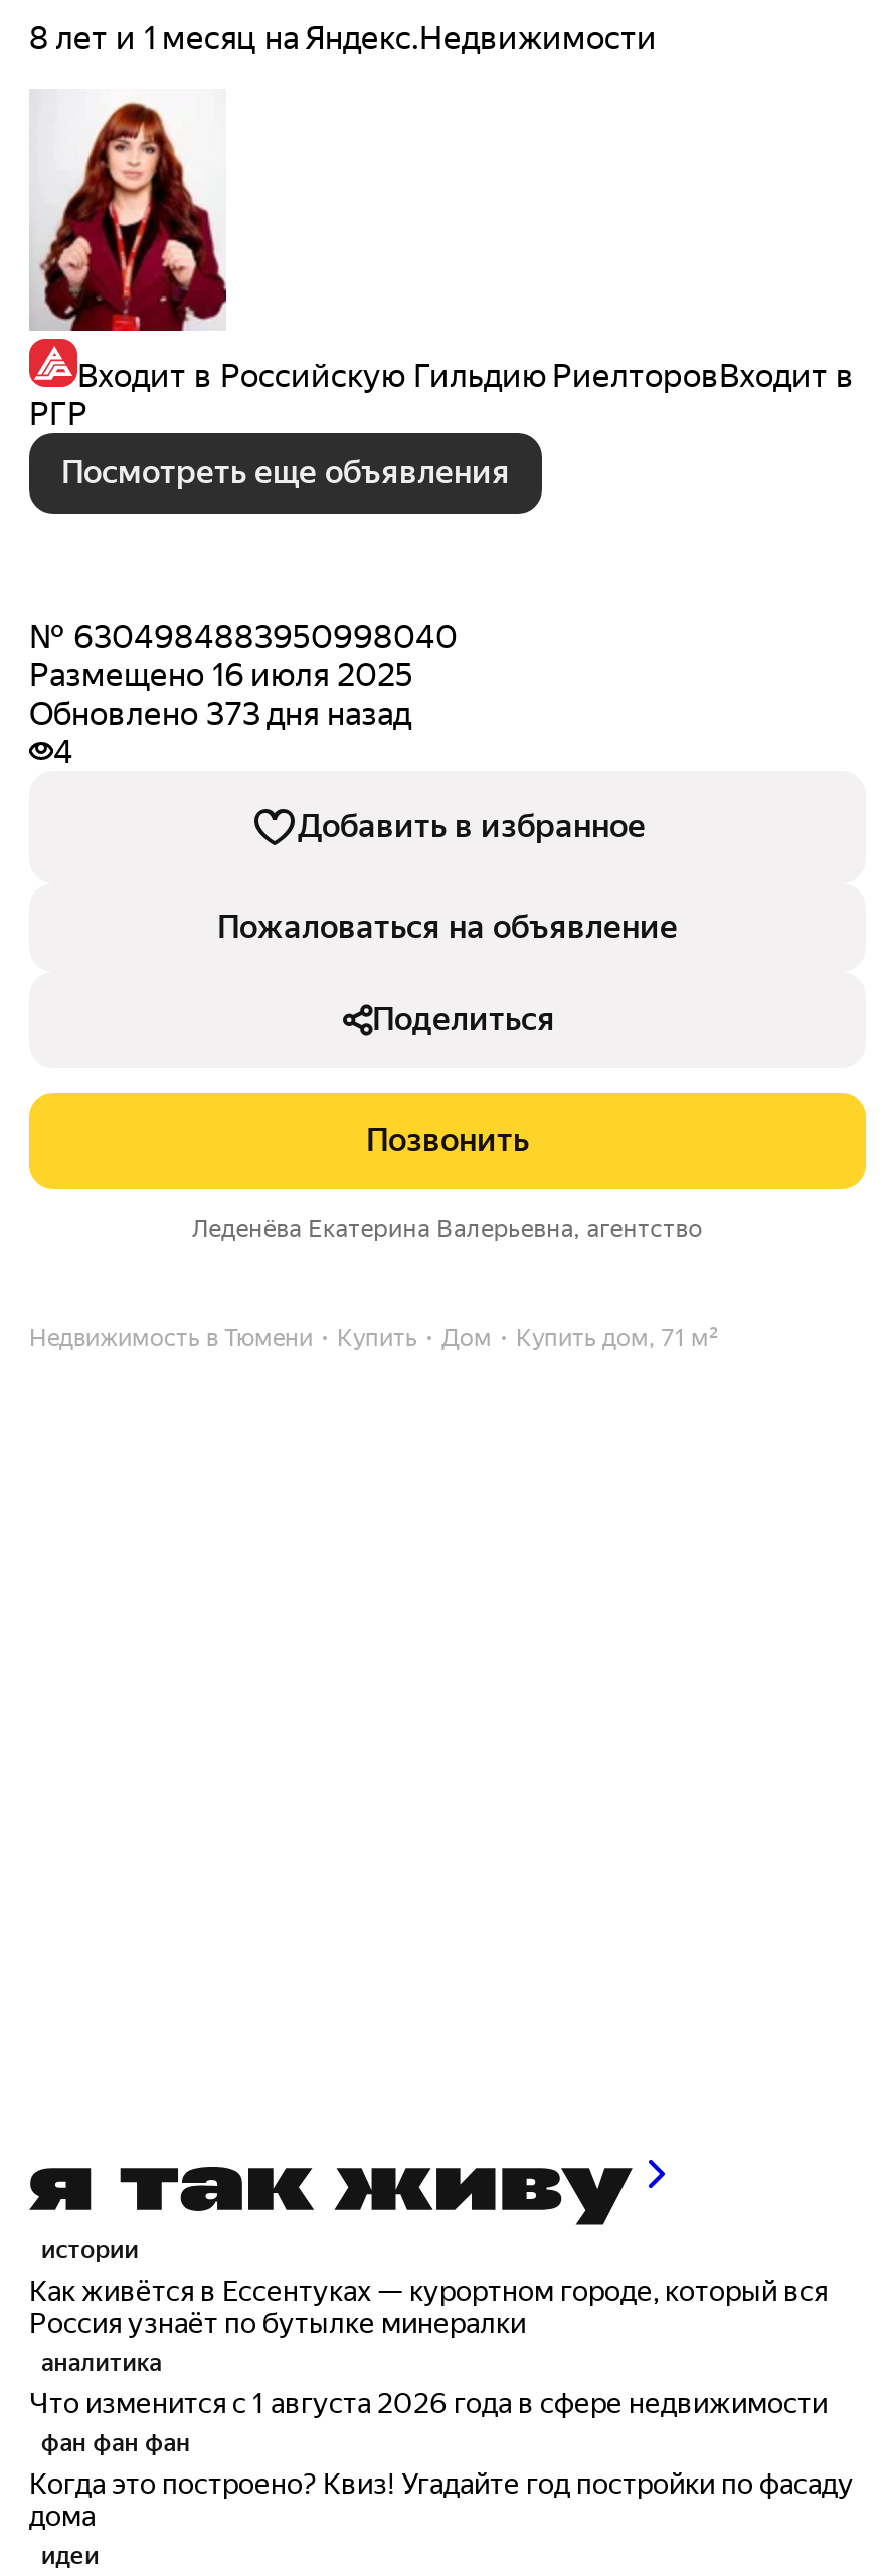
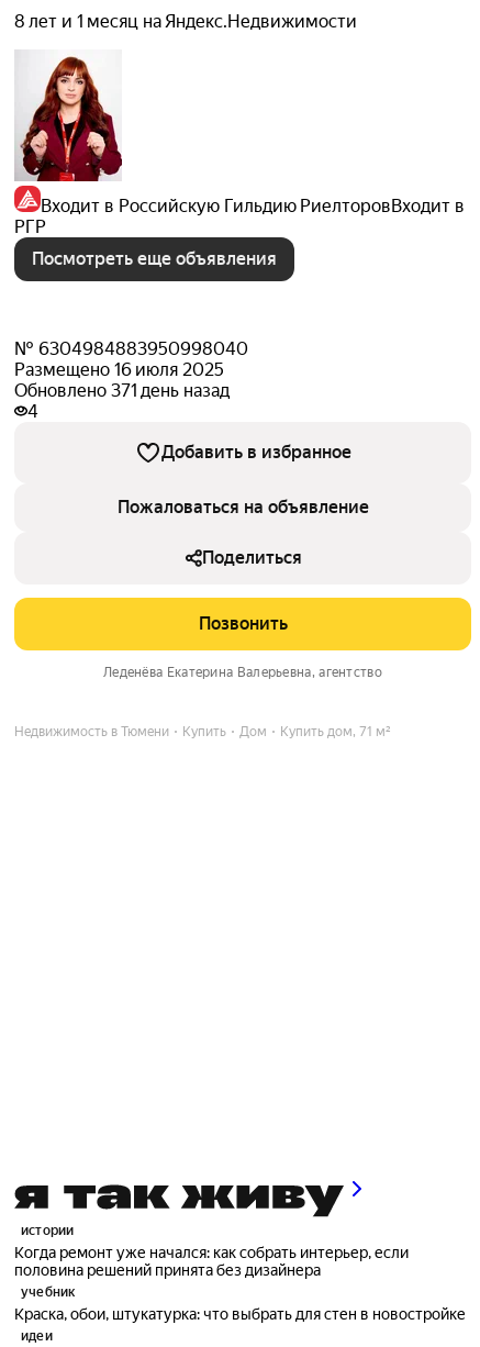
[29,695,411,733] Обновлено 373 дня назад -> [14,380,230,401] Обновлено 371 день назад
[29,2274,854,2531] Как живётся в Ессентуках — курортном городе, который вся | Россия узнаёт по бутылке минералки | аналитика | Что изменится с 1 августа 2026 года в сфере недвижимости | фан фан фан | Когда это построено? Квиз! Угадайте год постройки по фасаду | дома -> [14,1243,466,1322] Когда ремонт уже начался: как собрать интерьер, если | половина решений принята без дизайнера | учебник | Краска, обои, штукатурка: что выбрать для стен в новостройке

